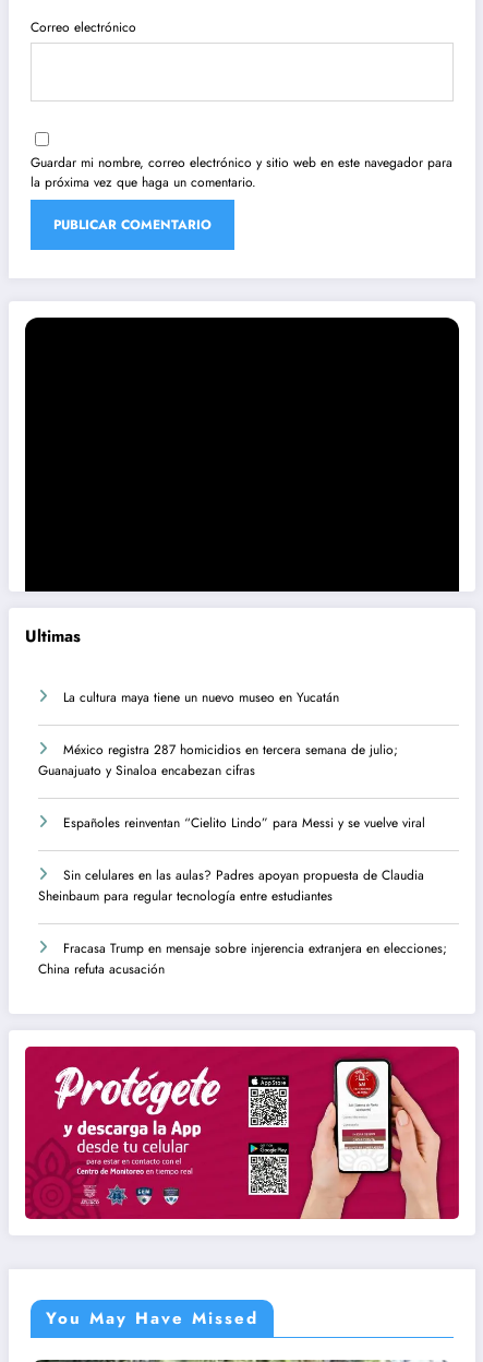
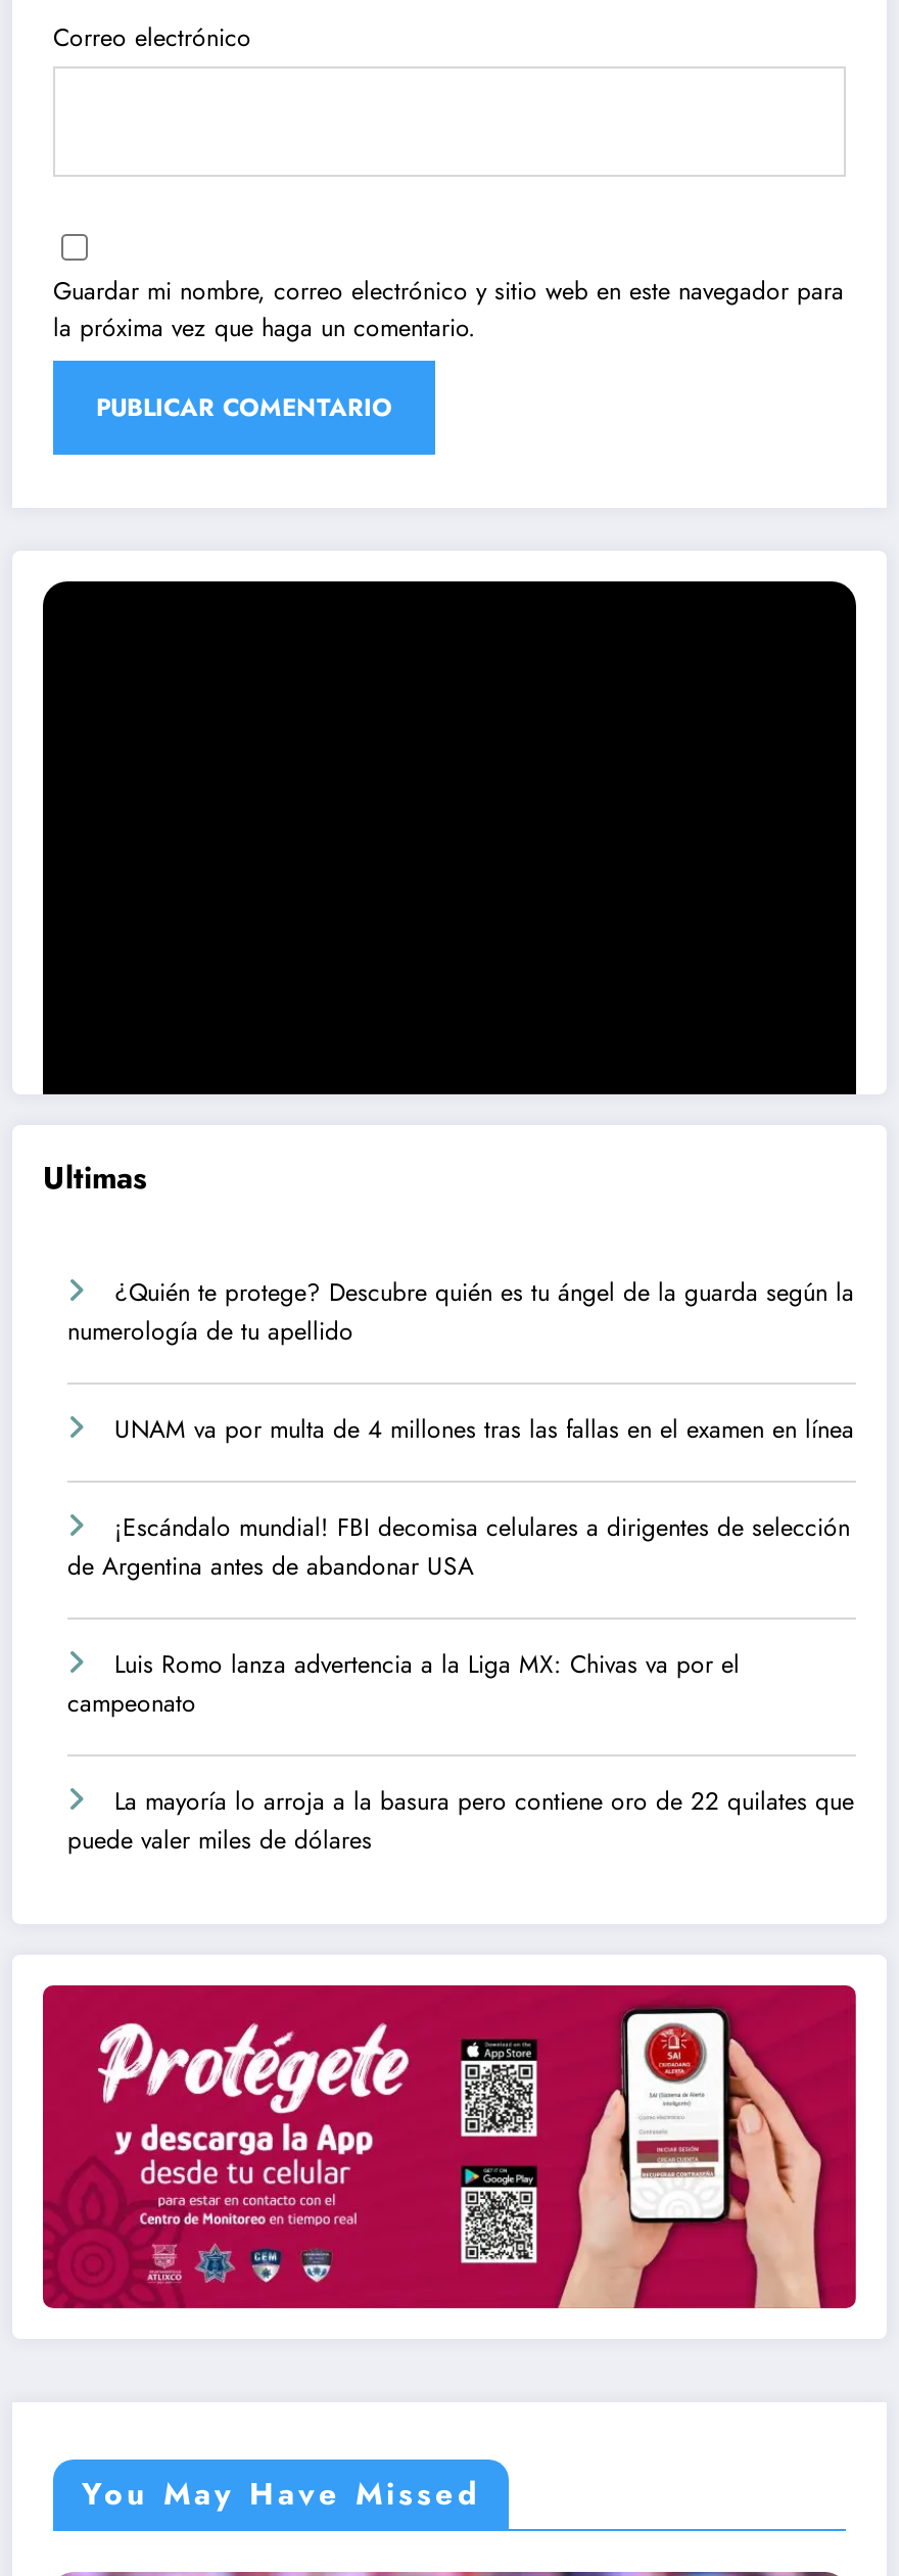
[63,687,339,707] La cultura maya tiene un nuevo museo en Yucatán -> [67,1274,854,1349] ¿Quién te protege? Descubre quién es tu ángel de la guarda según la | numerología de tu apellido
[38,740,398,780] México registra 287 homicidios en tercera semana de julio; | Guanajuato y Sinaloa encabezan cifras -> [114,1411,854,1448] UNAM va por multa de 4 millones tras las fallas en el examen en línea
[63,813,425,832] Españoles reinventan “Cielito Lindo” para Messi y se vuelve viral -> [67,1509,850,1584] ¡Escándalo mundial! FBI decomisa celulares a dirigentes de selección | de Argentina antes de abandonar USA
[38,865,424,906] Sin celulares en las aulas? Padres apoyan propuesta de Claudia | Sheinbaum para regular tecnología entre estudiantes -> [67,1646,740,1721] Luis Romo lanza advertencia a la Liga MX: Chivas va por el | campeonato
[38,938,447,979] Fracasa Trump en mensaje sobre injerencia extranjera en elecciones; | China refuta acusación -> [67,1783,854,1858] La mayoría lo arroja a la basura pero contiene oro de 22 quilates que | puede valer miles de dólares

